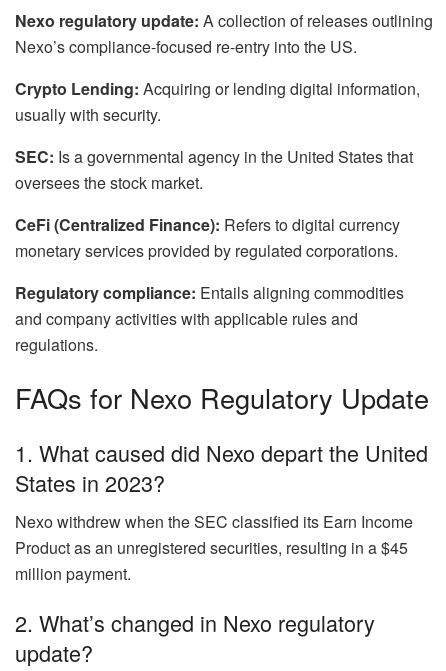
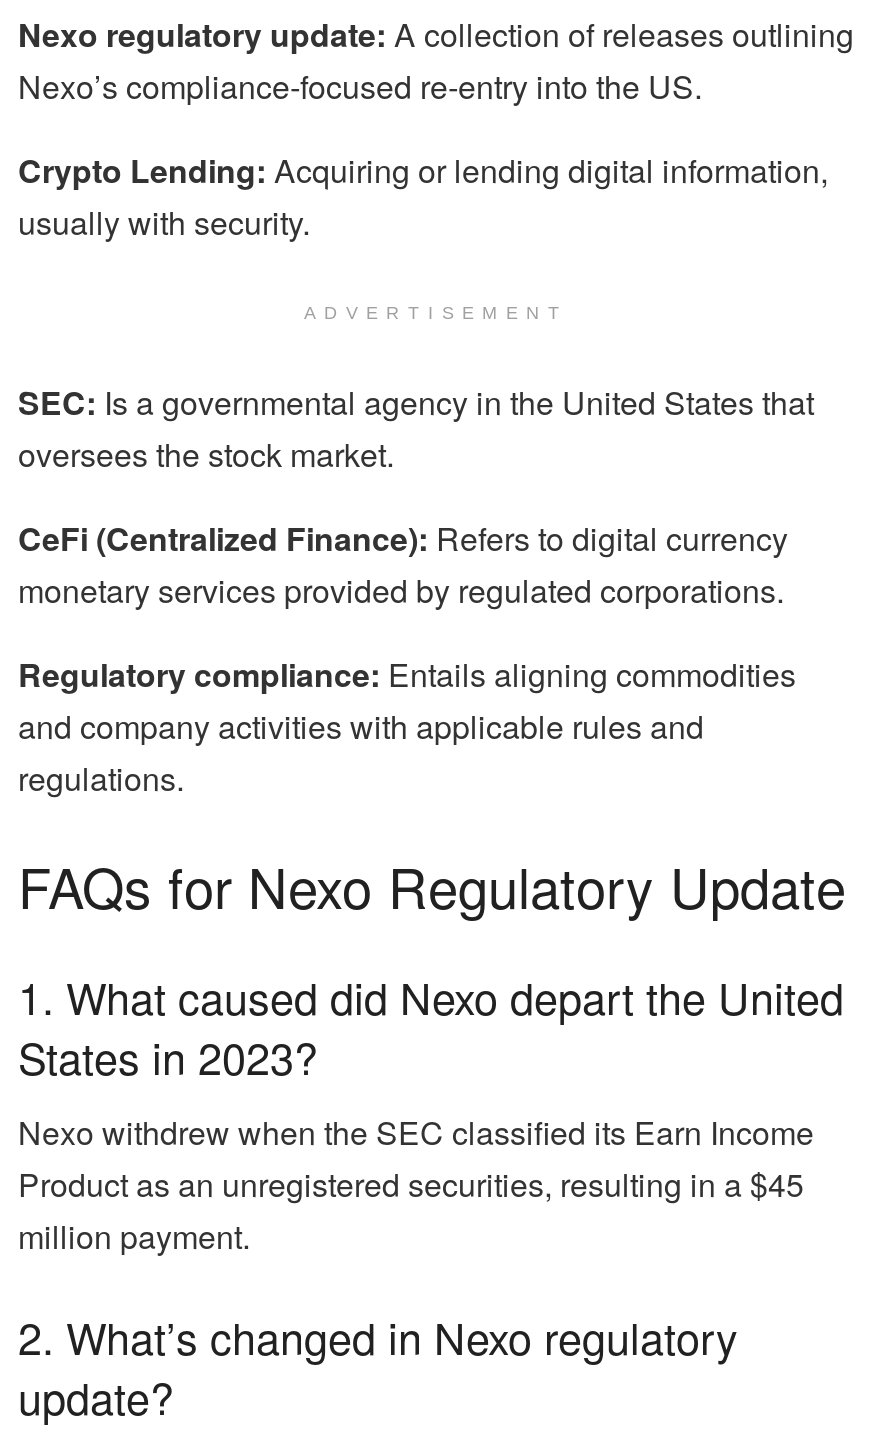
none -> [304,303,568,323] ADVERTISEMENT

